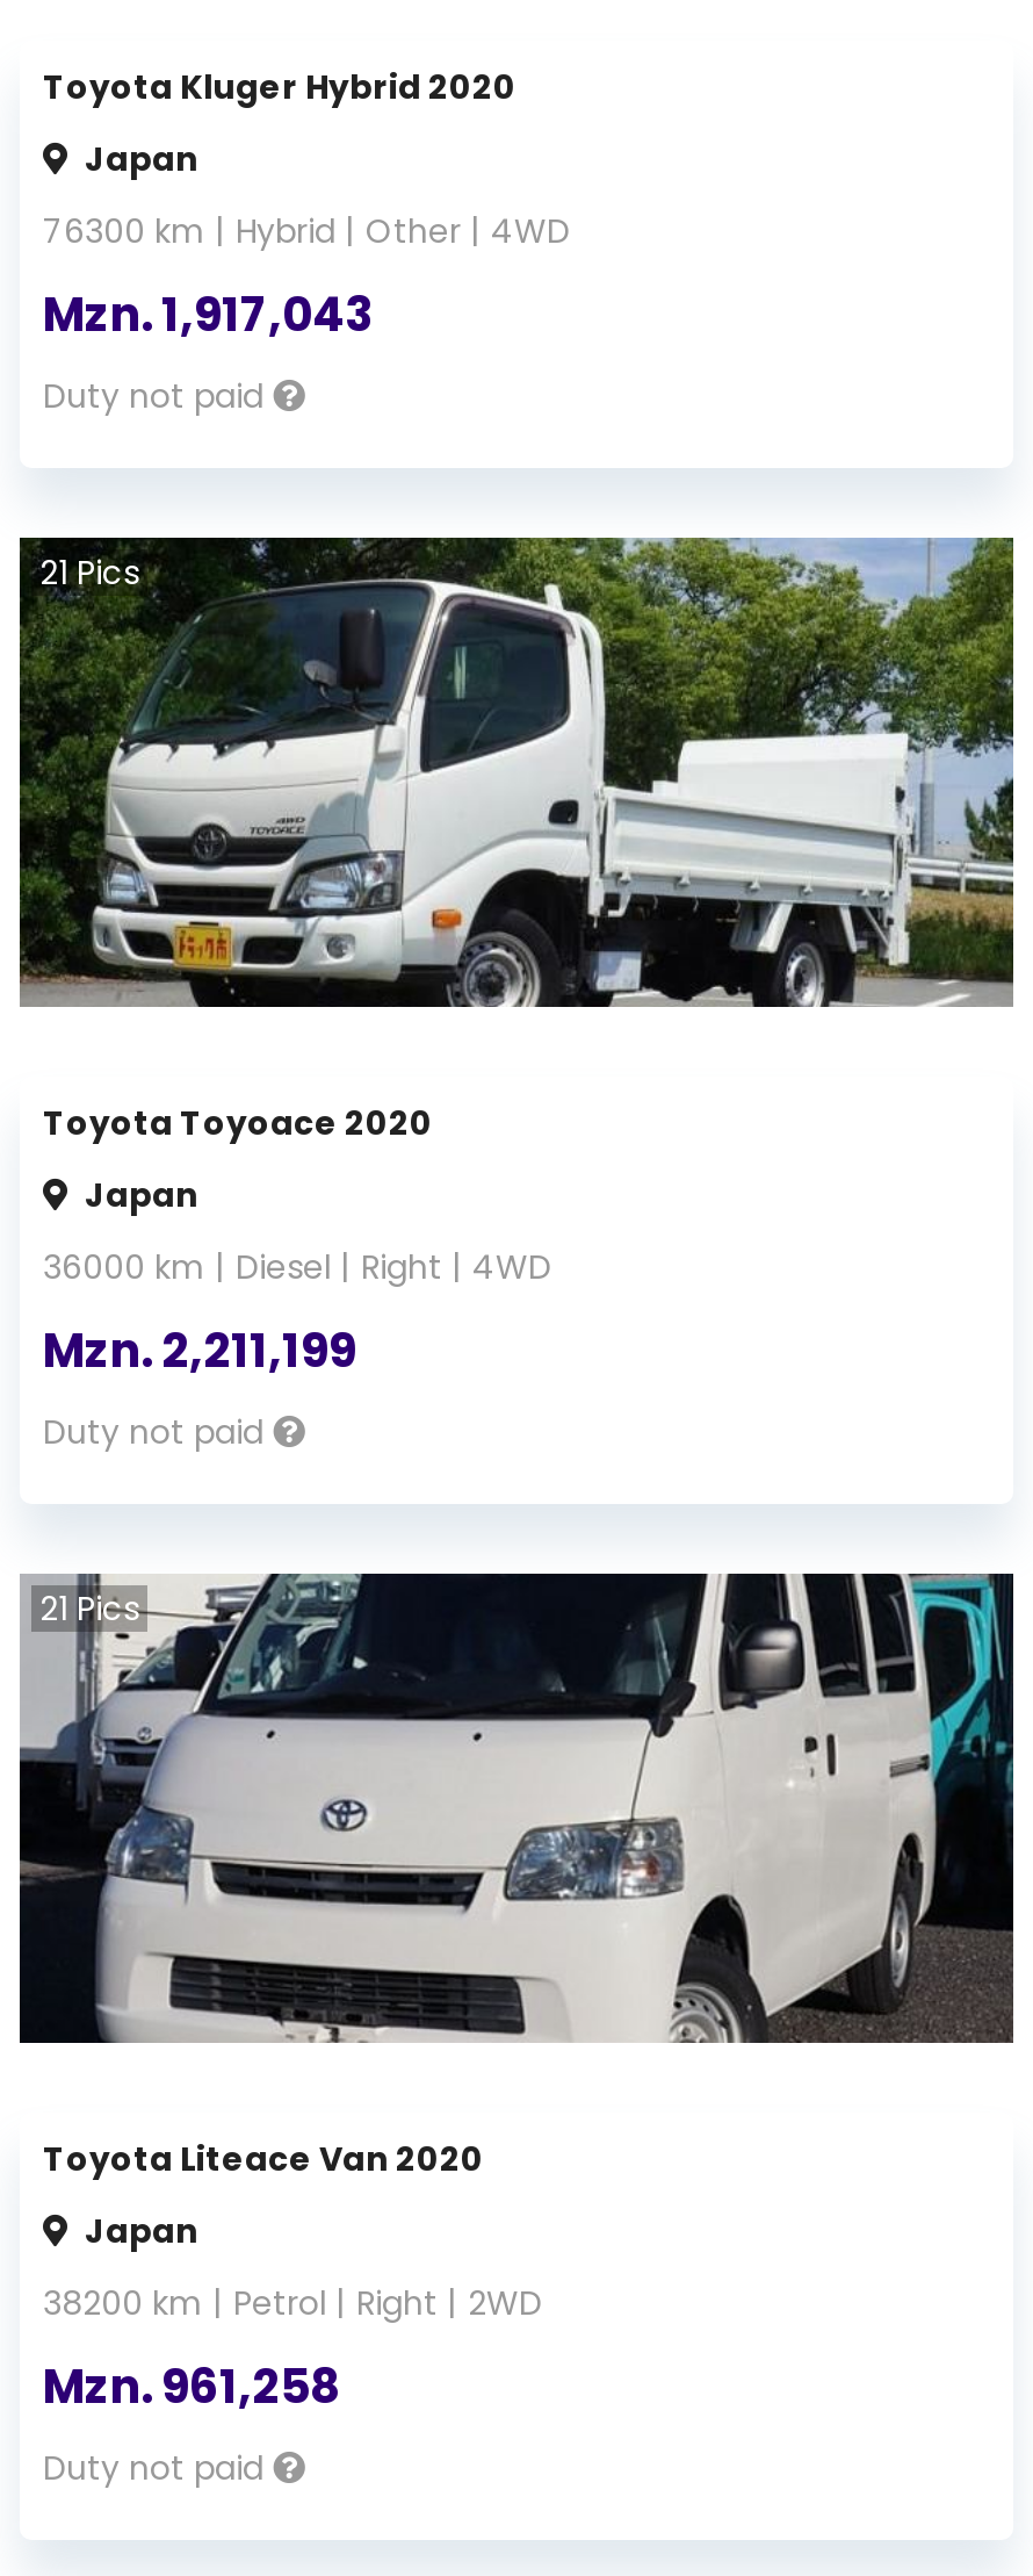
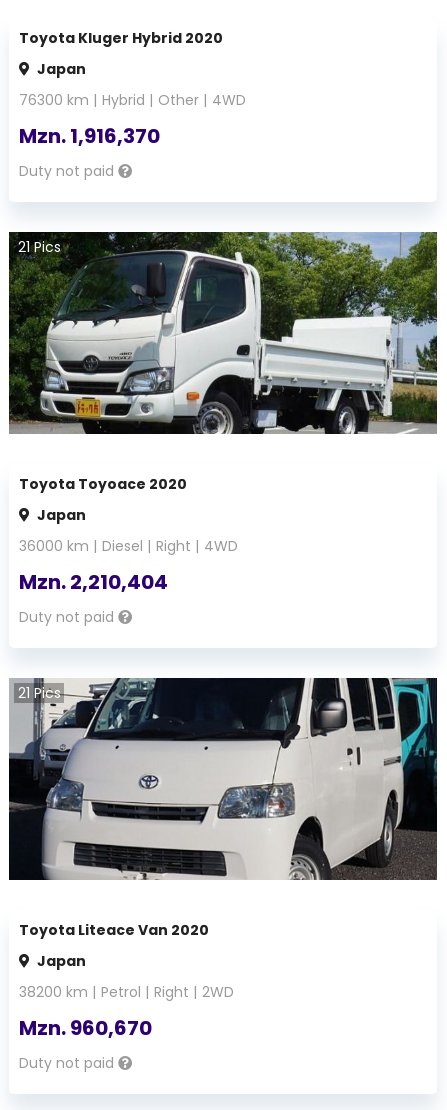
[43,281,373,346] Mzn.1,917,043 -> [19,121,160,149] Mzn.1,916,370
[43,1317,356,1382] Mzn. 2,211,199 -> [19,567,168,595] Mzn. 2,210,404
[43,2353,340,2418] Mzn. 961,258 -> [19,1013,152,1041] Mzn. 960,670

